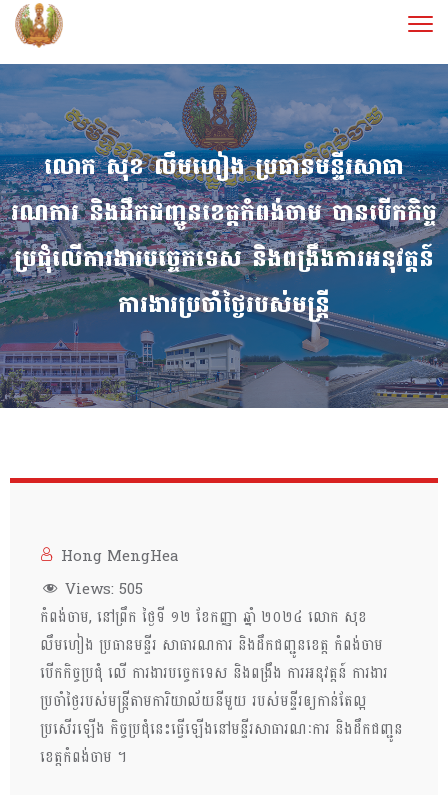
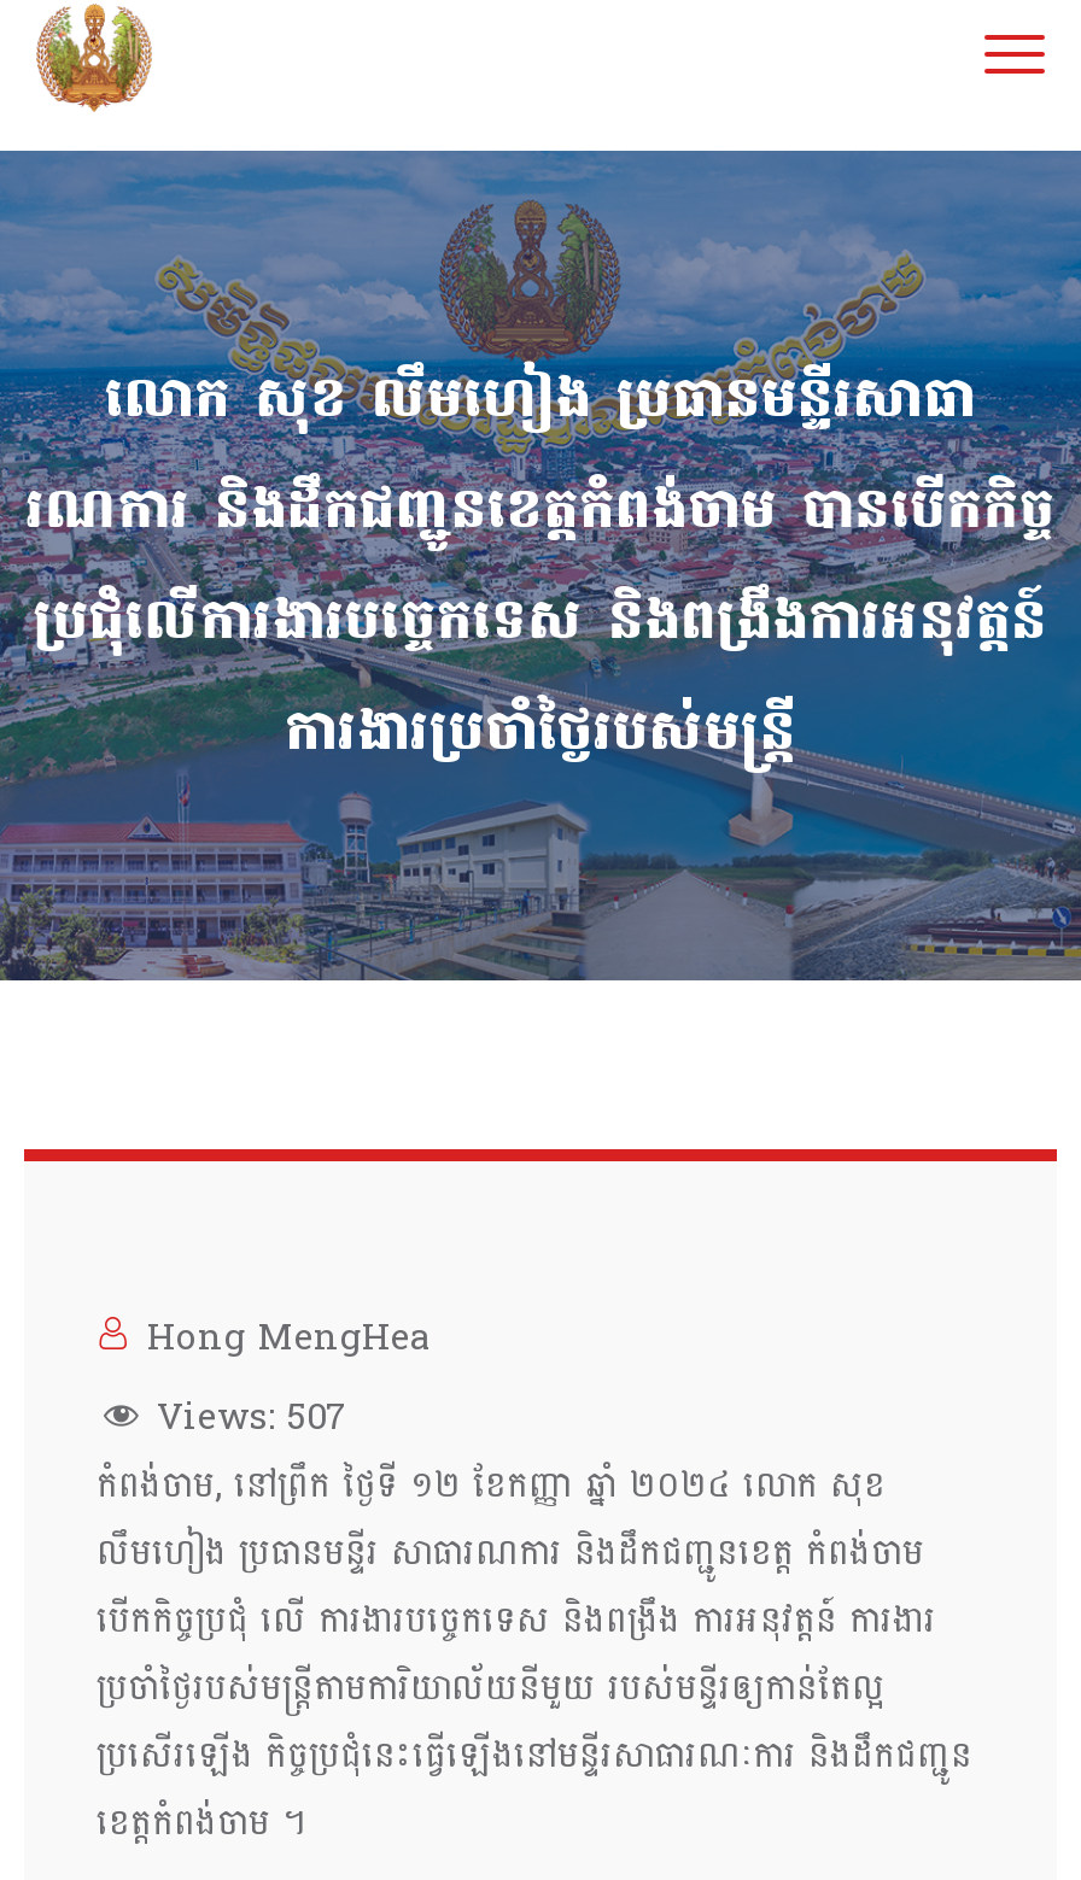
[65,576,143,603] Views: 505 -> [157,1386,347,1451] Views: 507

